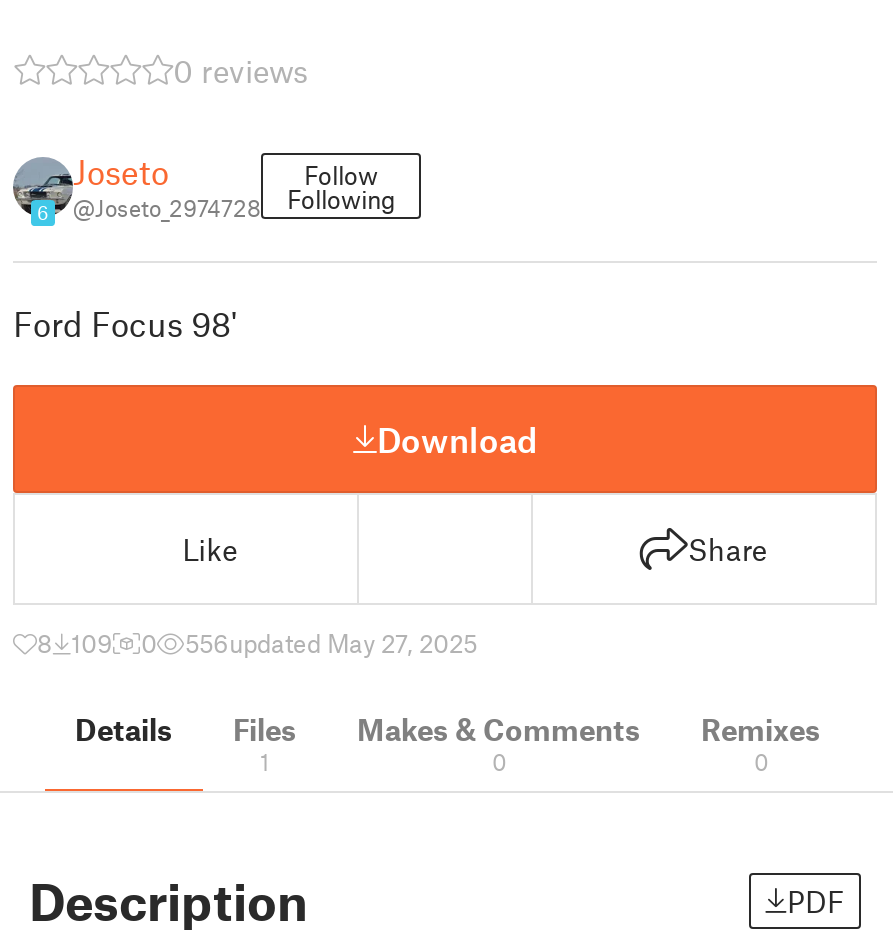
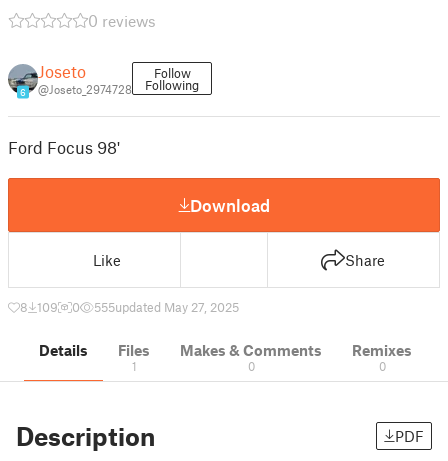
[185,627,477,659] 556updated May 27, 2025 -> [94,299,239,315] 555updated May 27, 2025

